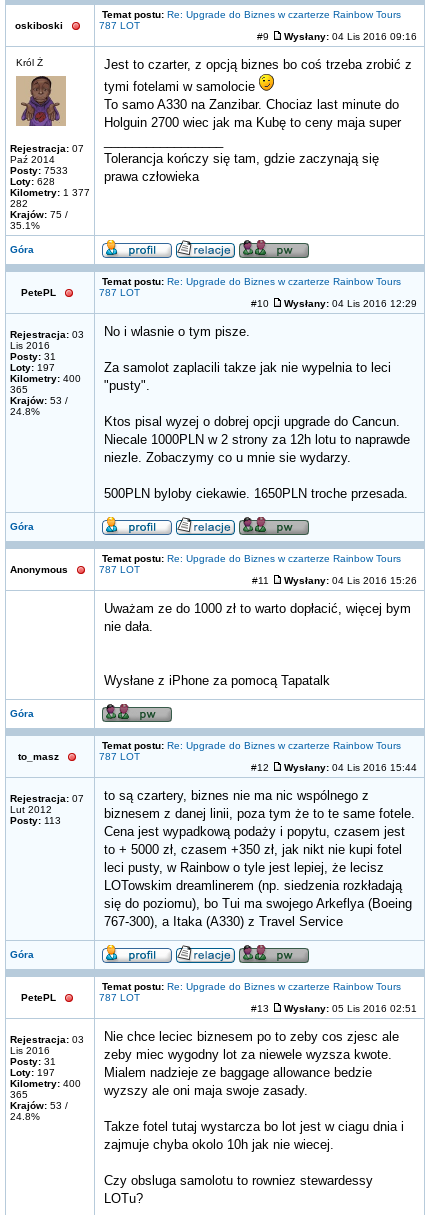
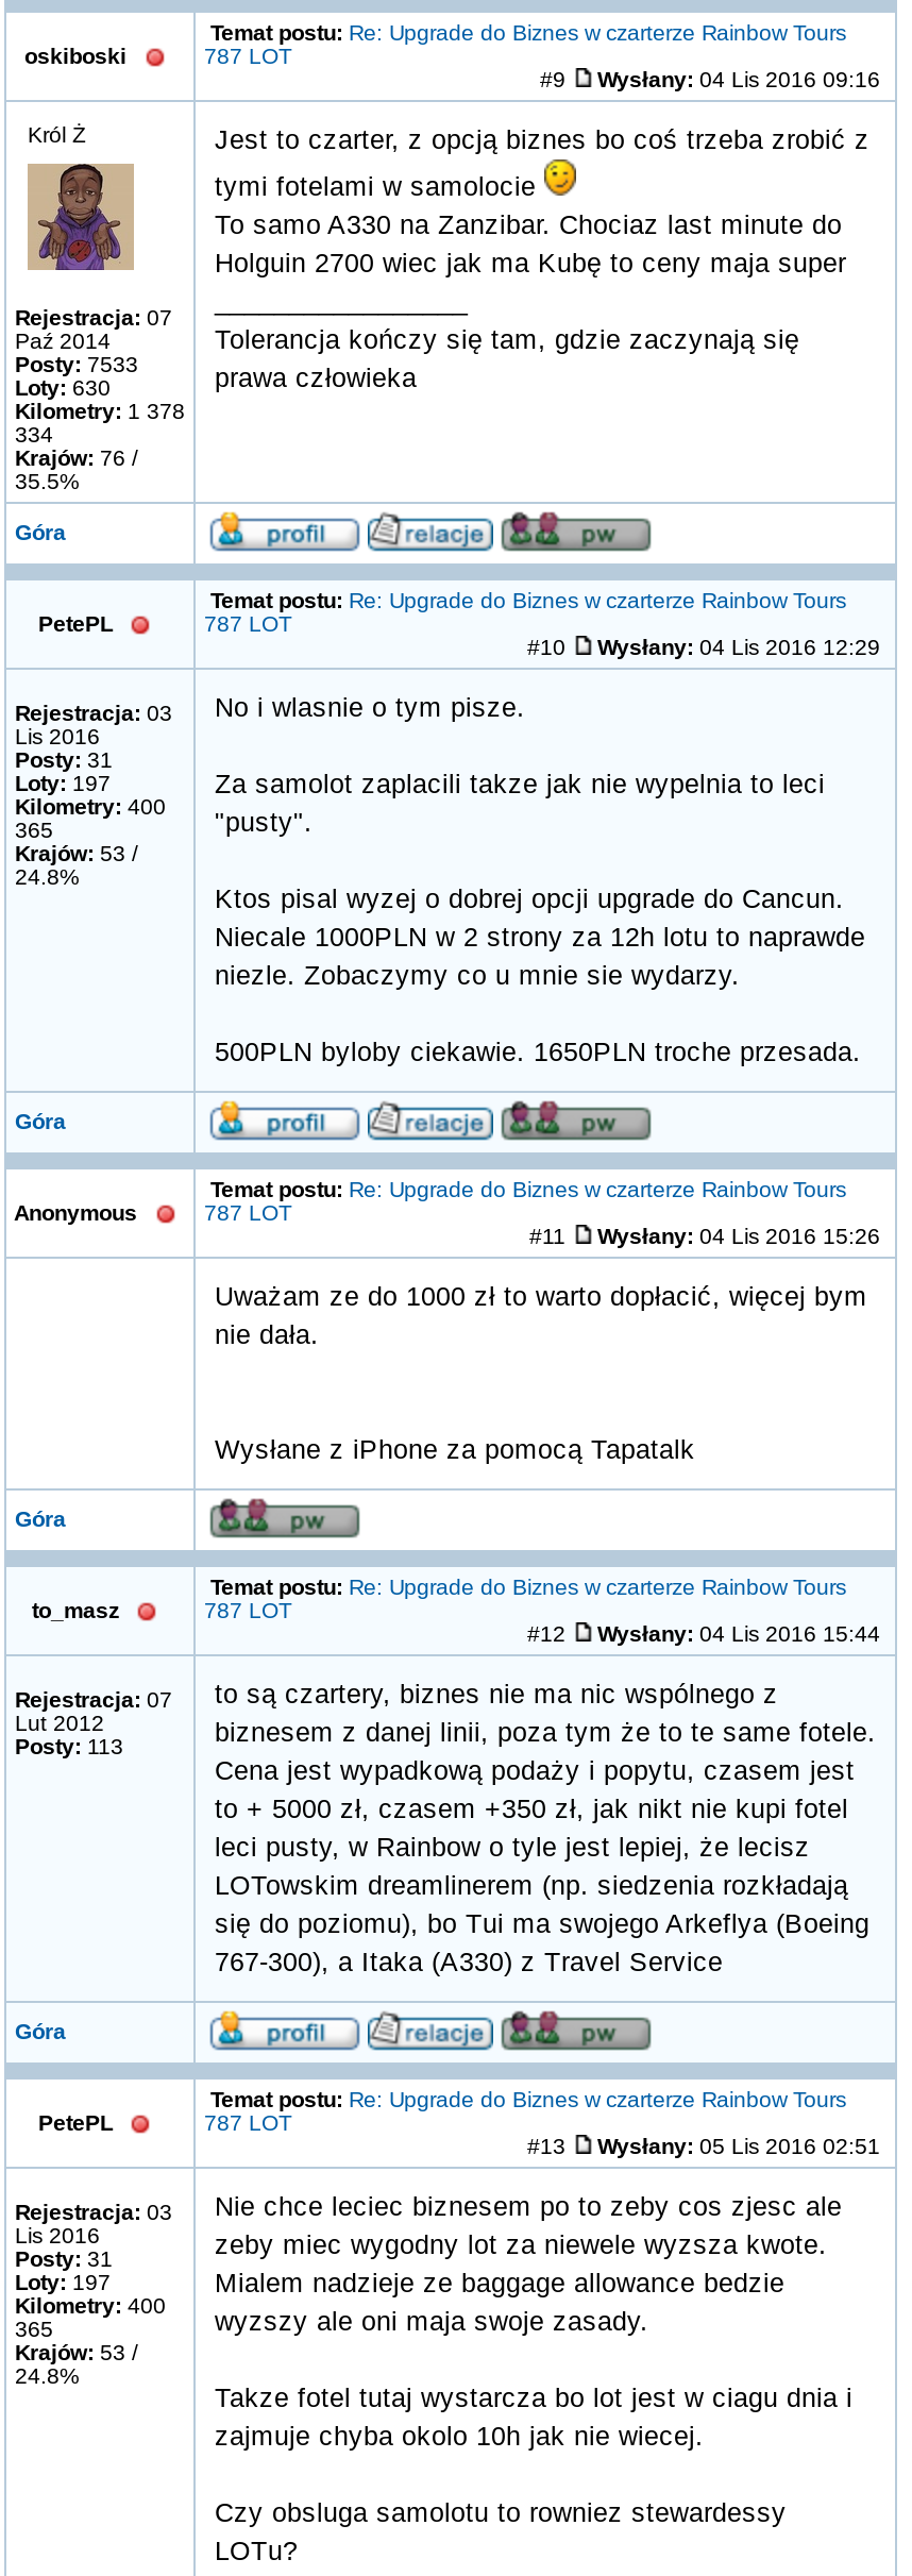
[10,176,55,187] Loty: 628 -> [15,376,111,400] Loty: 630
[10,187,90,198] Kilometry: 1 377 -> [15,400,185,423] Kilometry: 1 378
[10,198,28,209] 282 -> [15,423,53,447] 334
[10,209,68,220] Krajów: 75 / -> [15,447,138,470] Krajów: 76 /
[10,220,40,231] 35.1% -> [15,470,79,493] 35.5%

